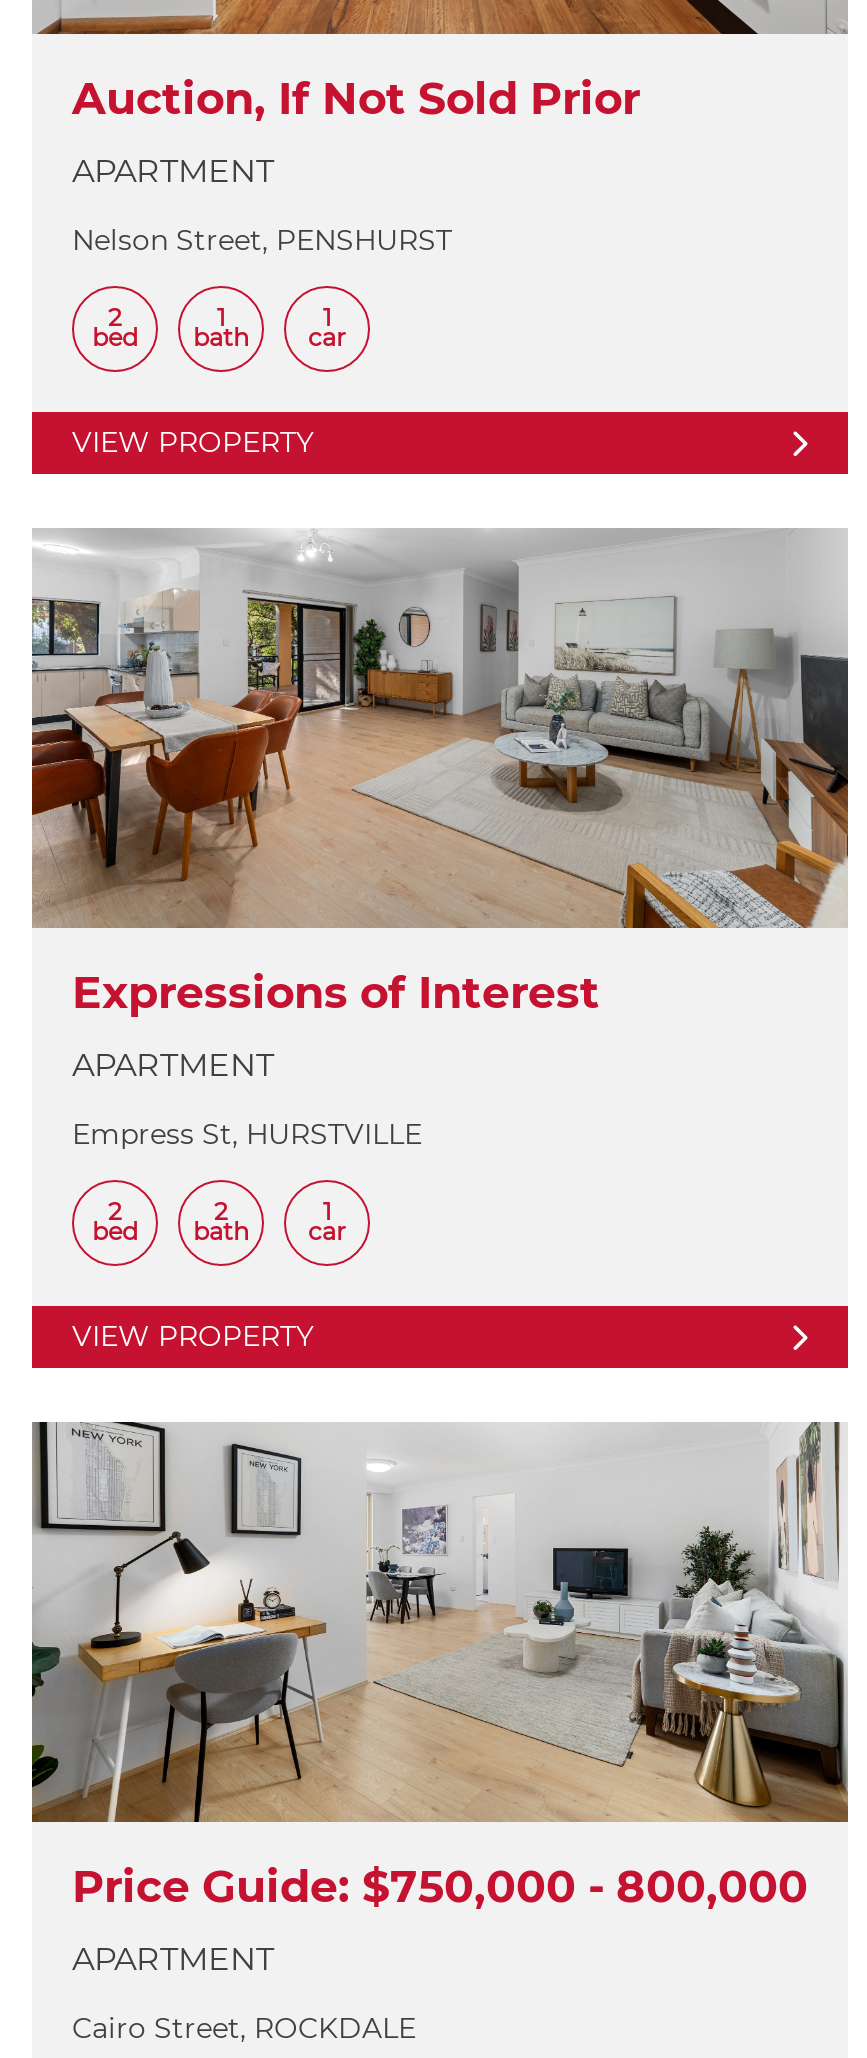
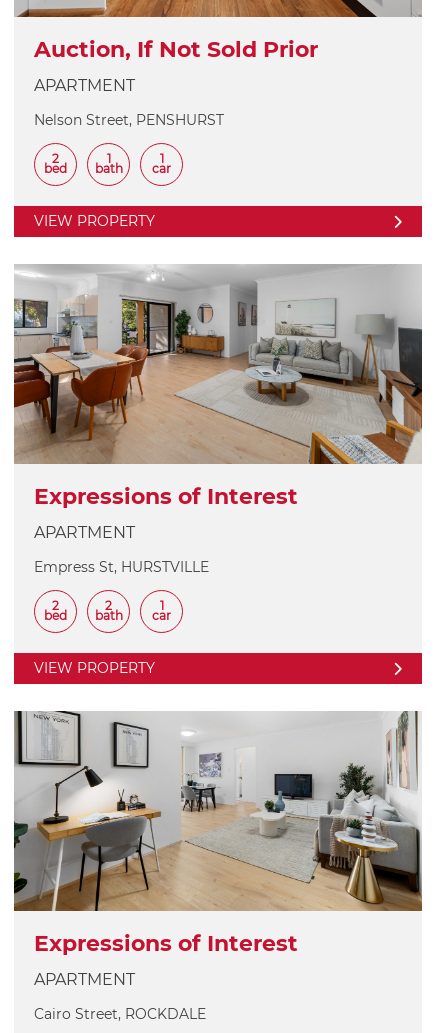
[72,1861,808,1915] Price Guide: $750,000 - 800,000 -> [34,930,298,957] Expressions of Interest

